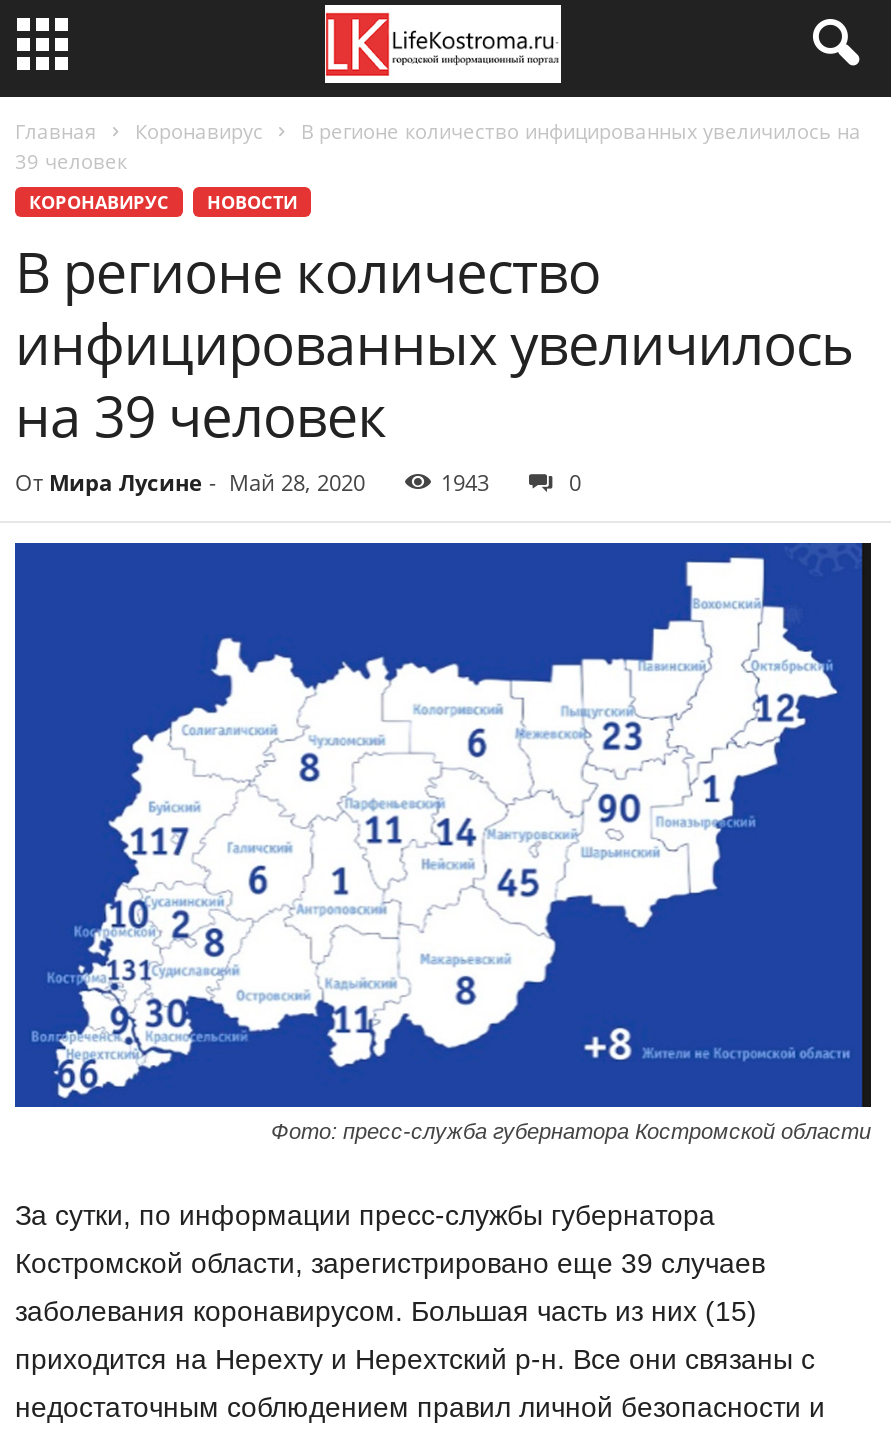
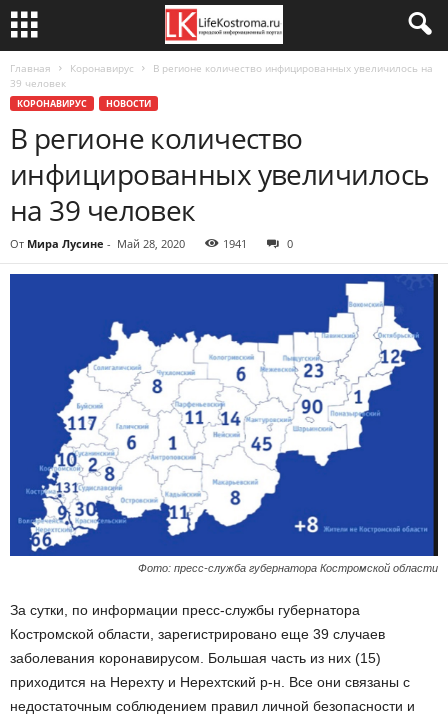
[441,467,489,497] 1943 -> [223,236,247,251] 1941

